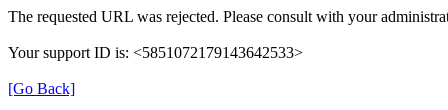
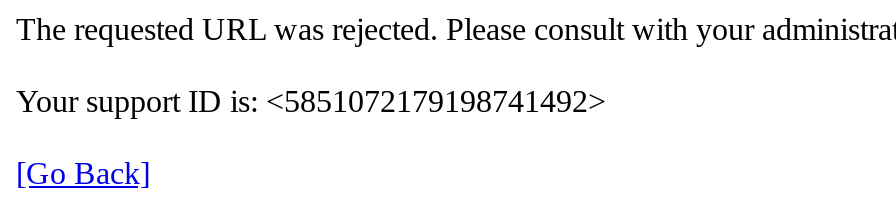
[8,44,303,61] Your support ID is: <5851072179143642533> -> [16,84,606,118] Your support ID is: <5851072179198741492>

